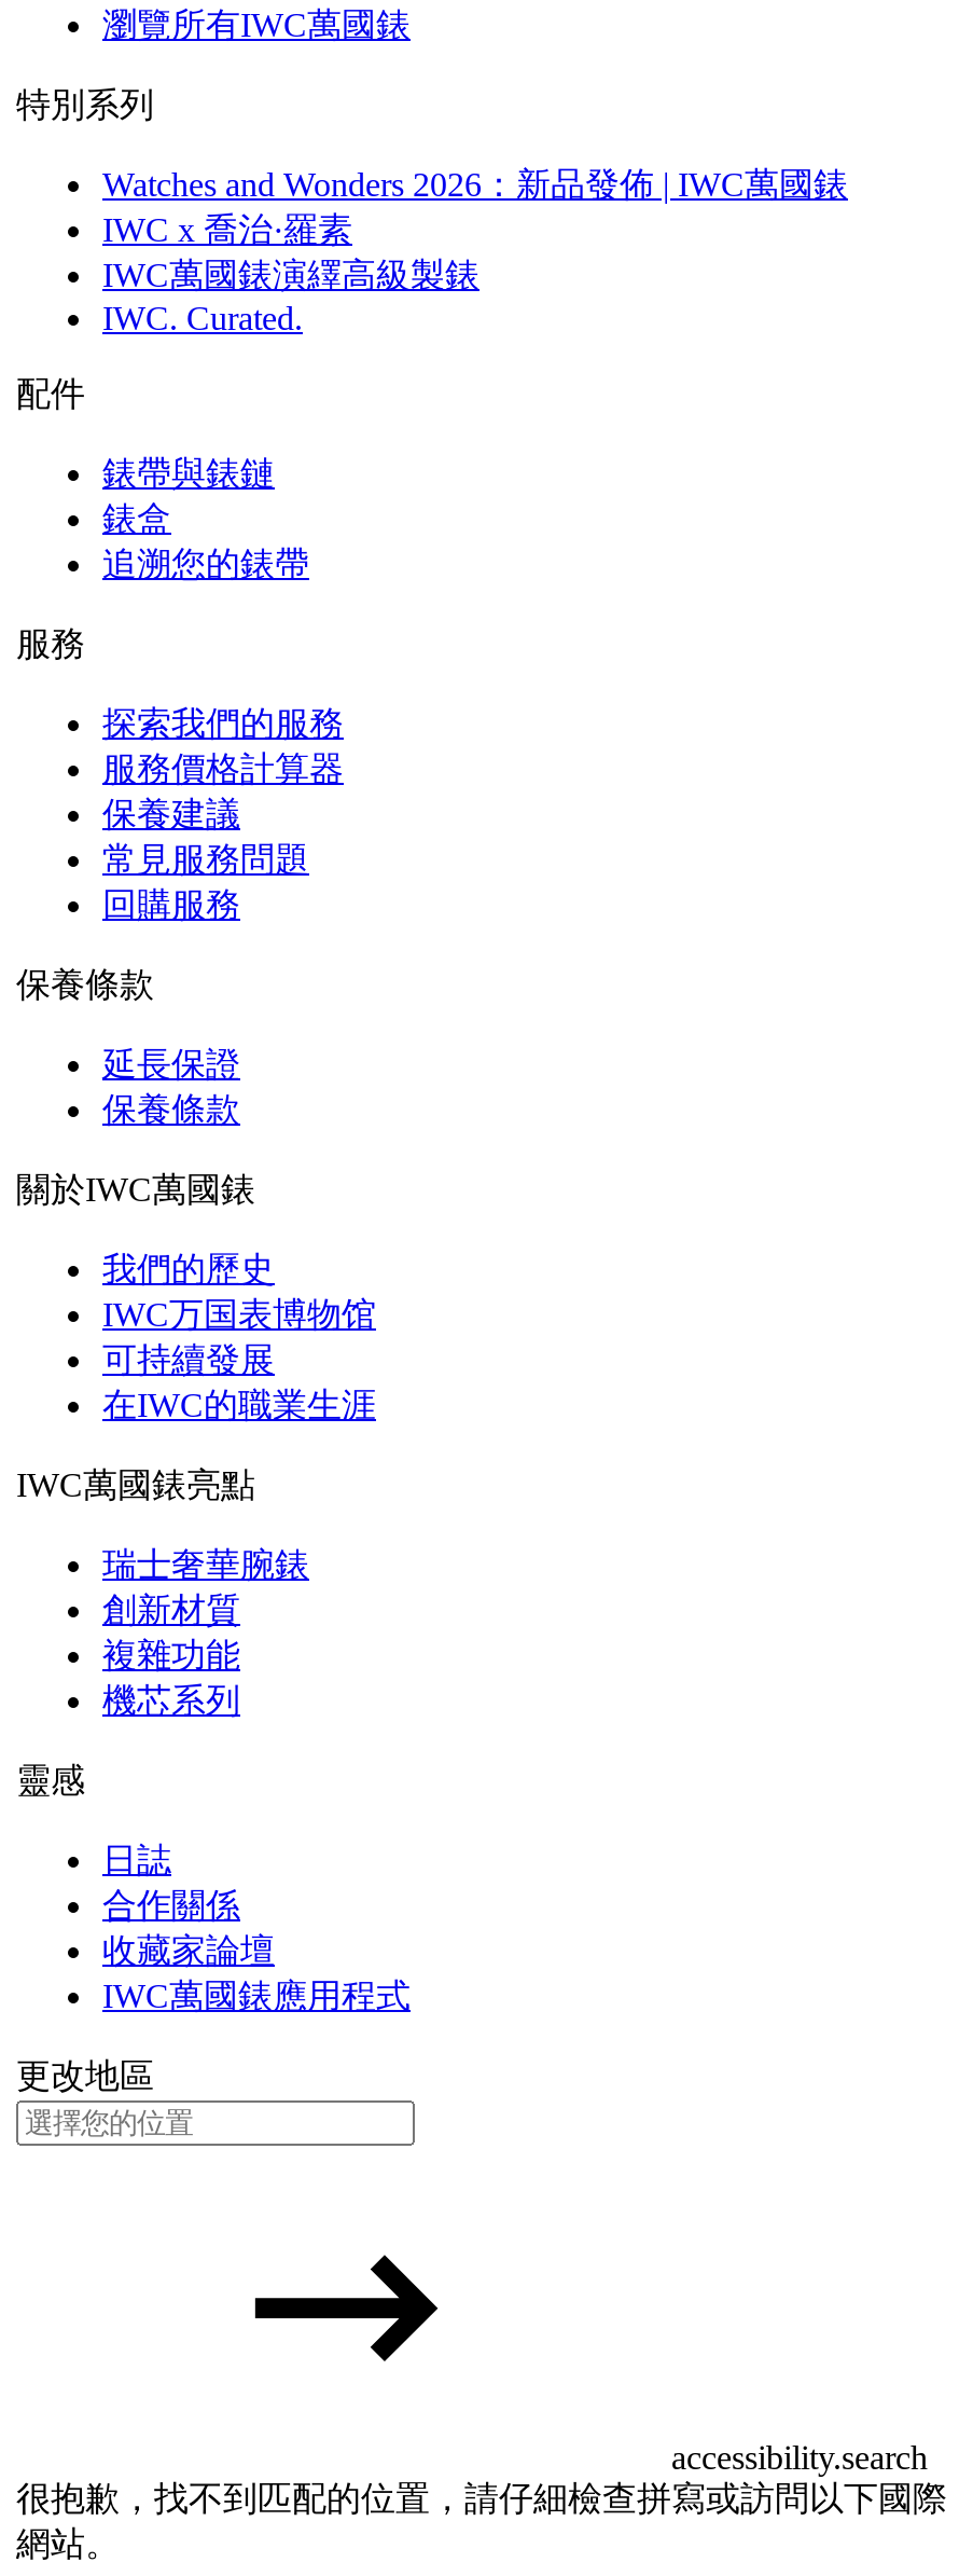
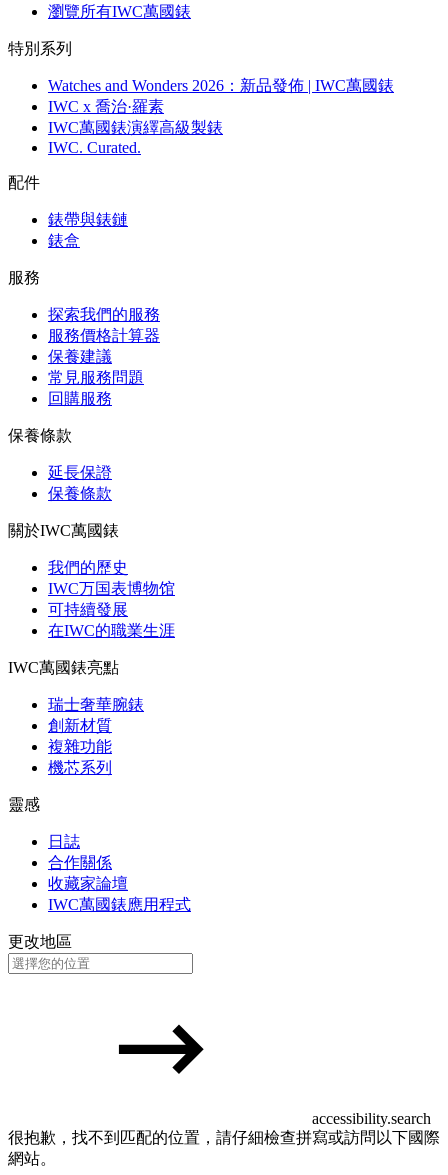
[102,545,309,581] 追溯您的錶帶 -> none

